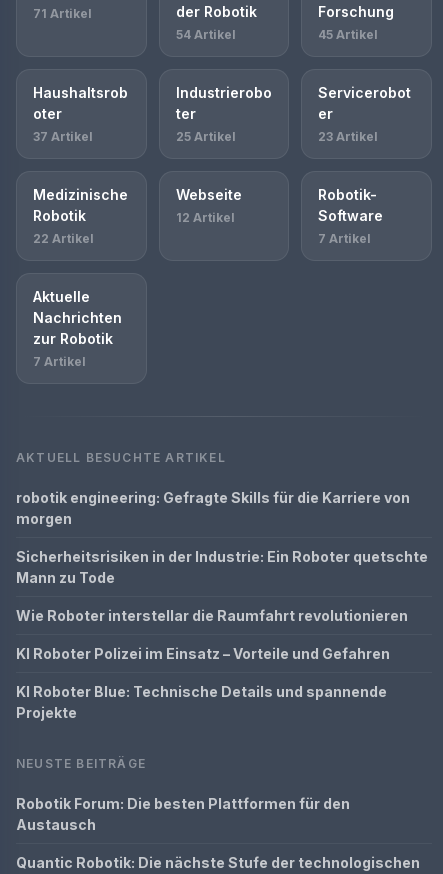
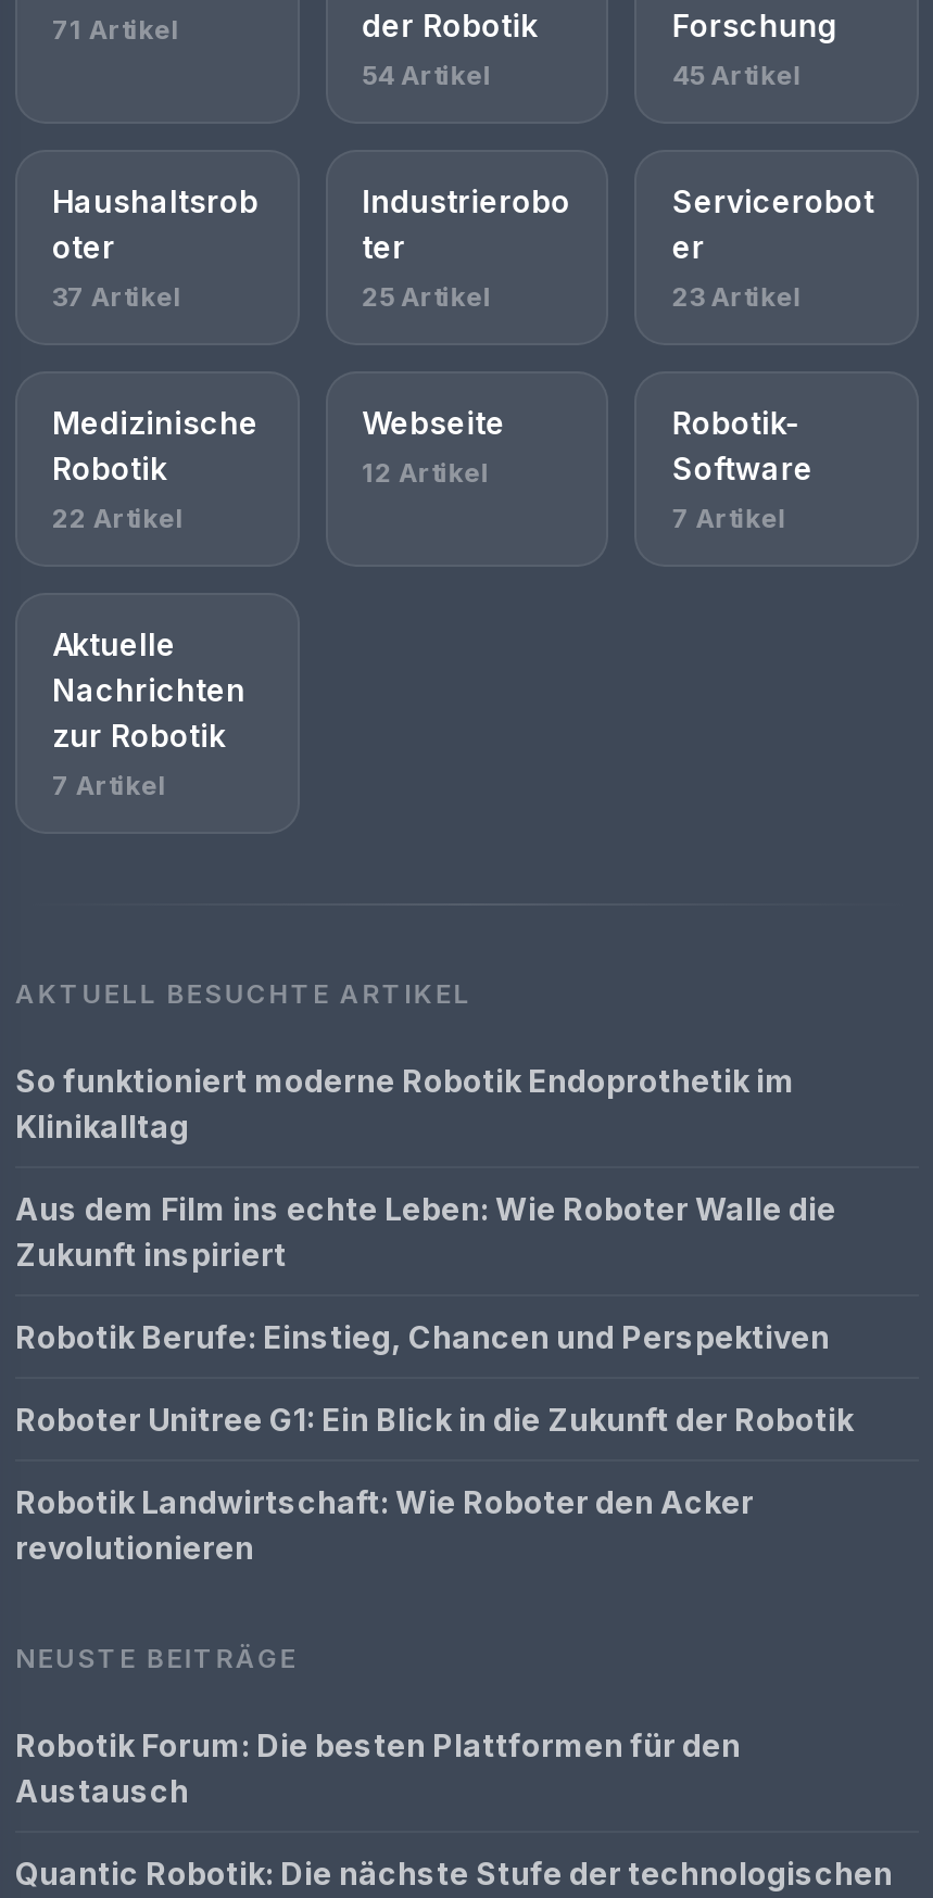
[16,489,410,527] robotik engineering: Gefragte Skills für die Karriere von | morgen -> [15,1062,795,1144] So funktioniert moderne Robotik Endoprothetik im | Klinikalltag
[16,548,428,586] Sicherheitsrisiken in der Industrie: Ein Roboter quetschte | Mann zu Tode -> [15,1190,836,1273] Aus dem Film ins echte Leben: Wie Roboter Walle die | Zukunft inspiriert
[16,607,408,624] Wie Roboter interstellar die Raumfahrt revolutionieren -> [15,1318,830,1355] Robotik Berufe: Einstieg, Chancen und Perspektiven
[16,645,390,662] KI Roboter Polizei im Einsatz – Vorteile und Gefahren -> [15,1401,854,1438] Roboter Unitree G1: Ein Blick in die Zukunft der Robotik
[16,683,387,721] KI Roboter Blue: Technische Details und spannende | Projekte -> [15,1483,754,1566] Robotik Landwirtschaft: Wie Roboter den Acker | revolutionieren

